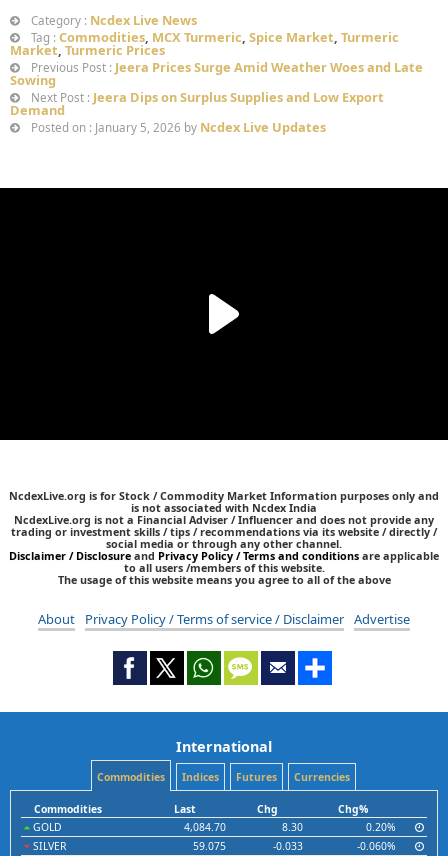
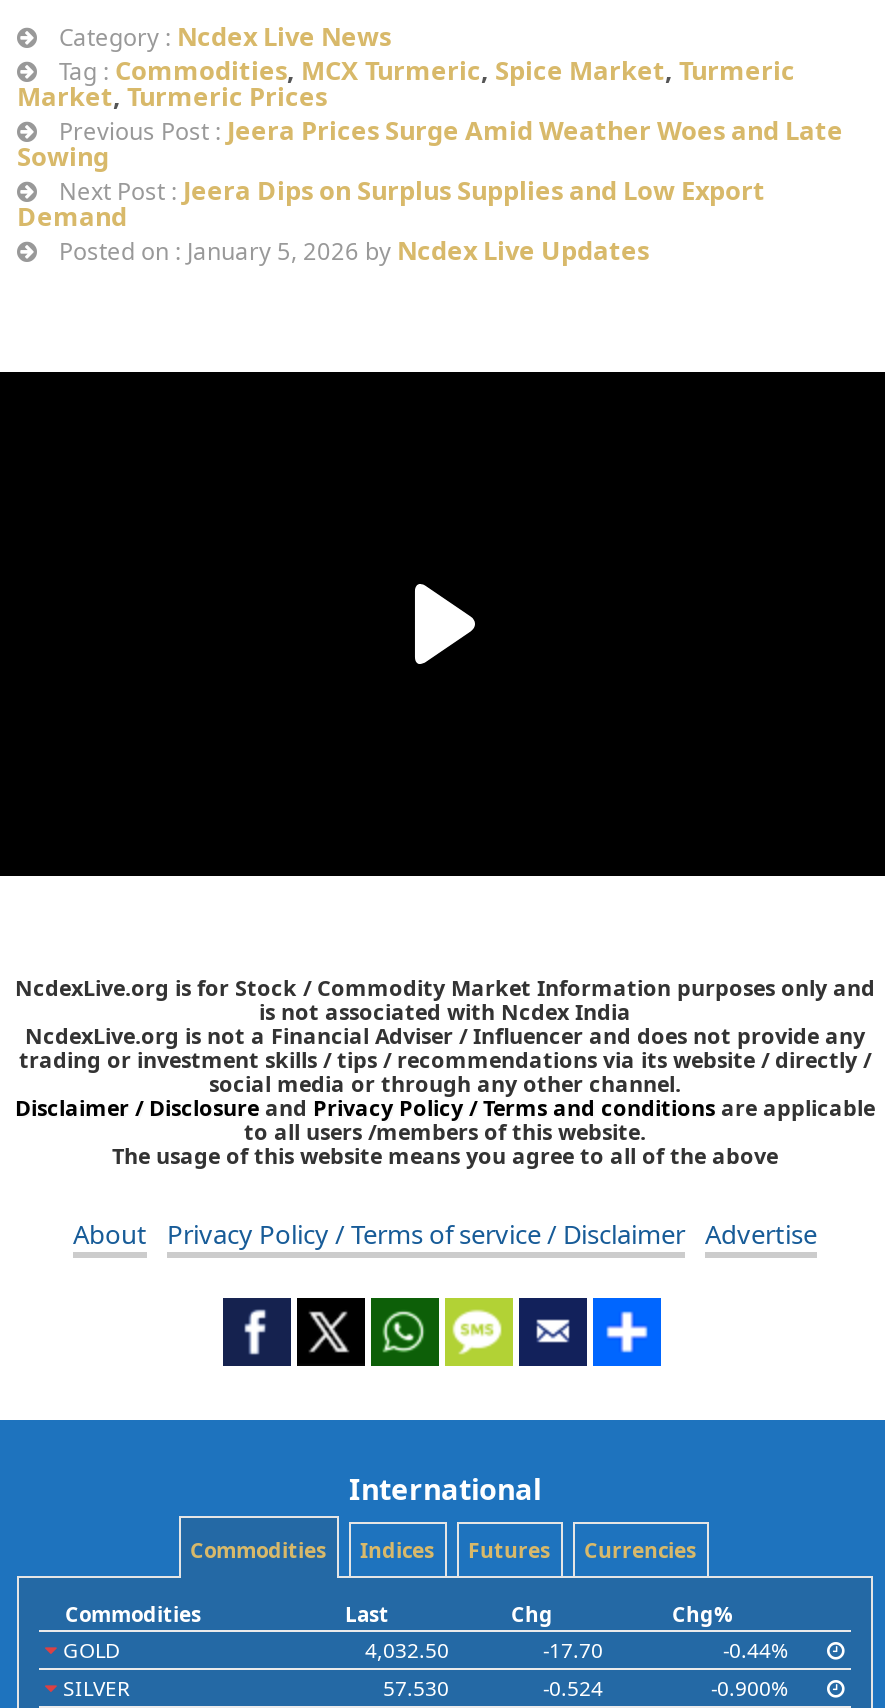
[184,820,226,834] 4,084.70 -> [365,1635,449,1663] 4,032.50
[282,820,303,834] 8.30 -> [543,1635,603,1663] -17.70
[366,820,396,834] 0.20% -> [723,1635,789,1663] -0.44%
[193,839,226,853] 59.075 -> [383,1673,449,1701] 57.530
[273,839,303,853] -0.033 -> [543,1673,603,1701] -0.524
[357,839,396,853] -0.060% -> [711,1673,789,1701] -0.900%

